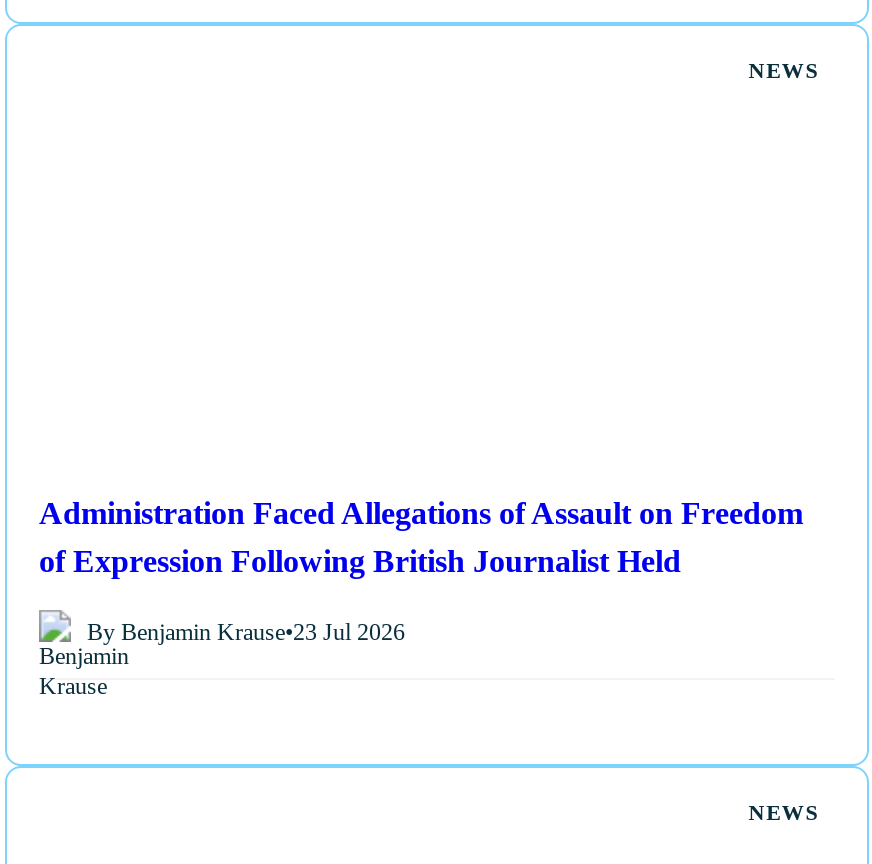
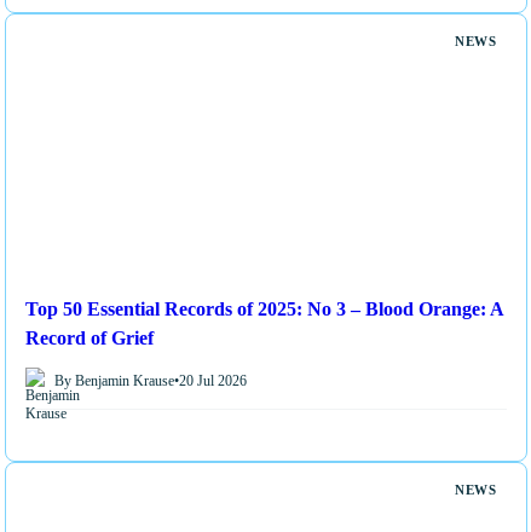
[39,496,803,578] Administration Faced Allegations of Assault on Freedom | of Expression Following British Journalist Held -> [25,298,503,348] Top 50 Essential Records of 2025: No 3 – Blood Orange: A | Record of Grief
[87,619,405,647] By Benjamin Krause•23 Jul 2026 -> [54,373,247,390] By Benjamin Krause•20 Jul 2026

